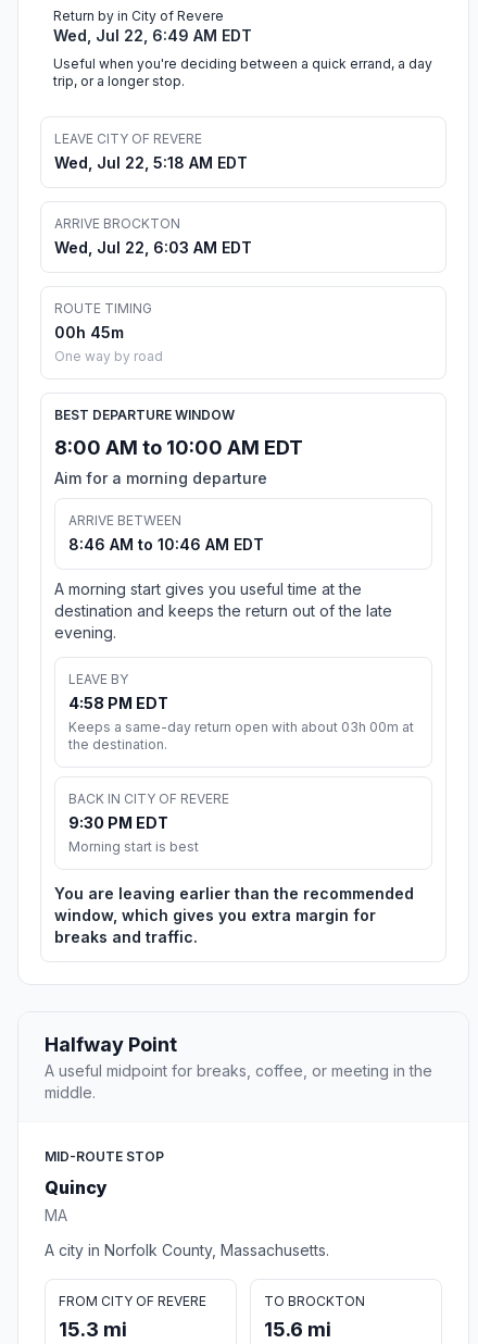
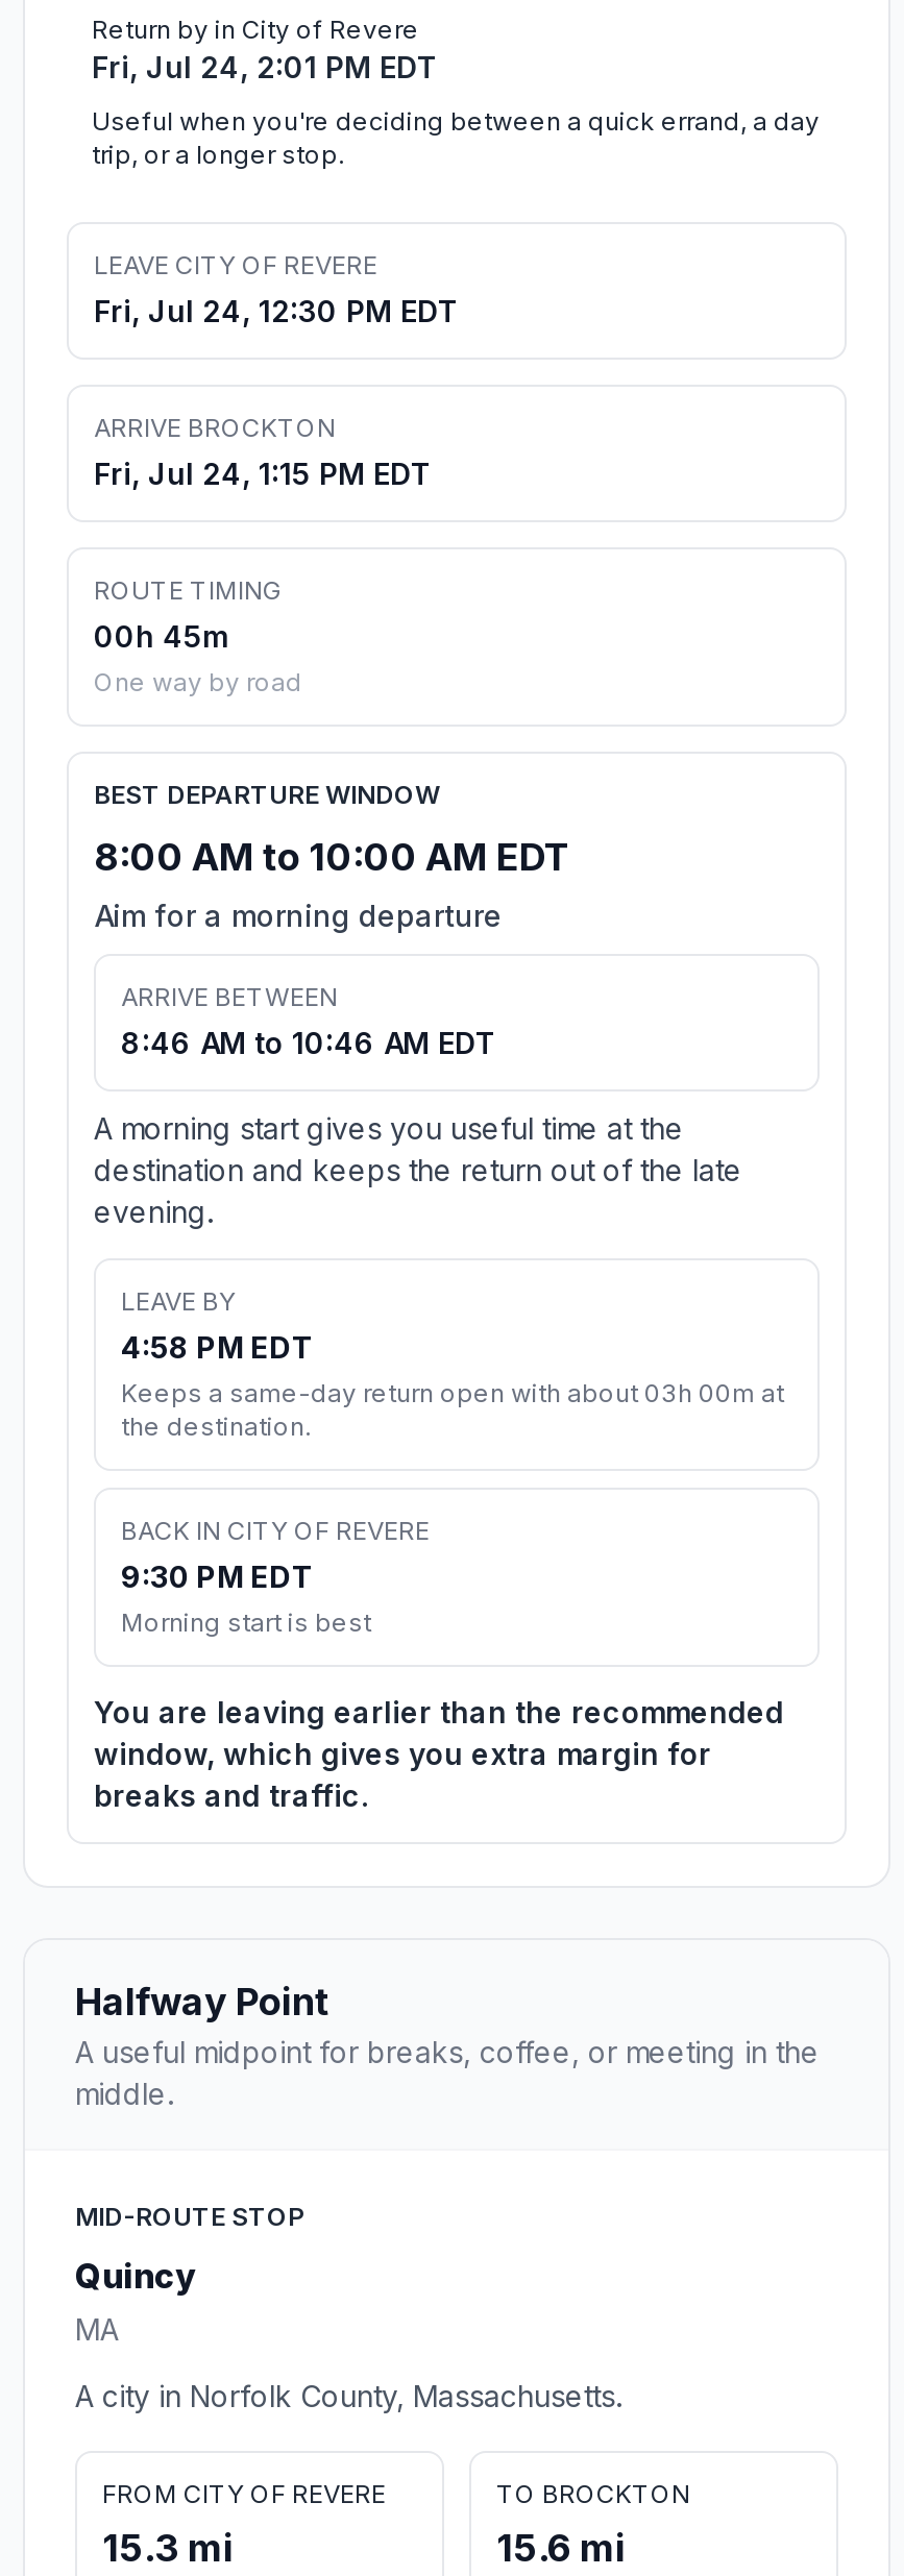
[53,26,252,45] Wed, Jul 22, 6:49 AM EDT -> [92,49,438,85] Fri, Jul 24, 2:01 PM EDT
[54,154,248,172] Wed, Jul 22, 5:18 AM EDT -> [94,293,459,329] Fri, Jul 24, 12:30 PM EDT
[54,238,252,257] Wed, Jul 22, 6:03 AM EDT -> [94,456,432,491] Fri, Jul 24, 1:15 PM EDT

